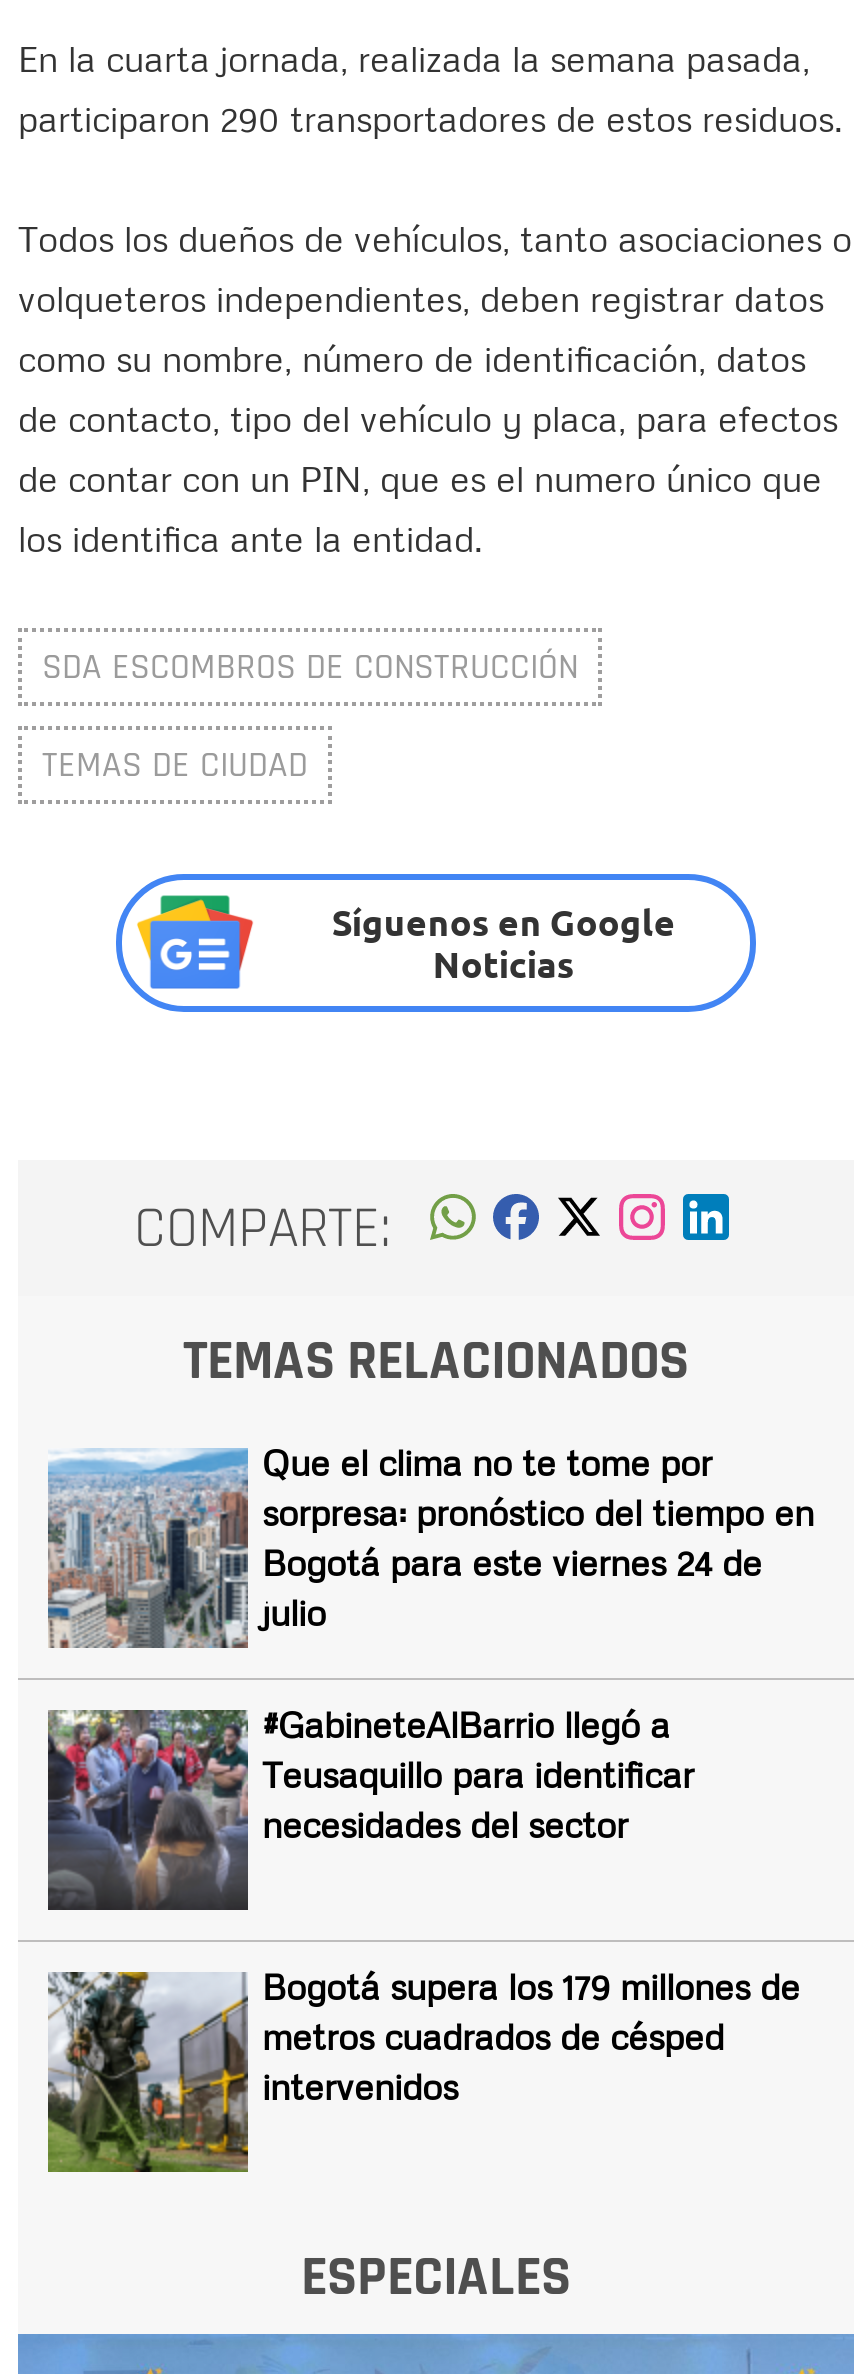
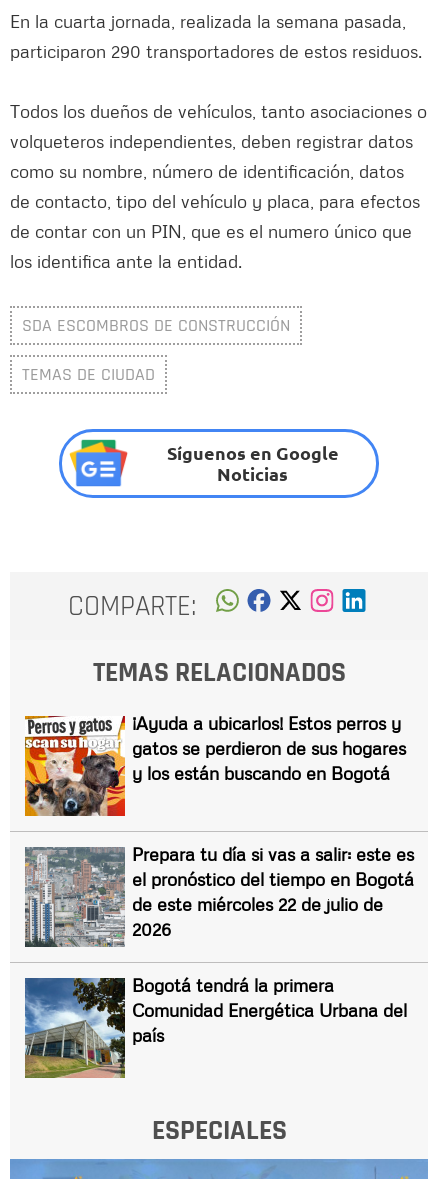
[46,1441,814,1650] [image] | Que el clima no te tome por | sorpresa: pronóstico del tiempo en | Bogotá para este viernes 24 de | julio -> [24,712,406,817] [image] | ¡Ayuda a ubicarlos! Estos perros y | gatos se perdieron de sus hogares | y los están buscando en Bogotá
[46,1703,694,1912] [image] | #GabineteAlBarrio llegó a | Teusaquillo para identificar | necesidades del sector -> [24,843,414,948] [image] | Prepara tu día si vas a salir: este es | el pronóstico del tiempo en Bogotá | de este miércoles 22 de julio de | 2026
[46,1965,800,2174] [image] | Bogotá supera los 179 millones de | metros cuadrados de césped | intervenidos -> [24,974,407,1078] [image] | Bogotá tendrá la primera | Comunidad Energética Urbana del | país

